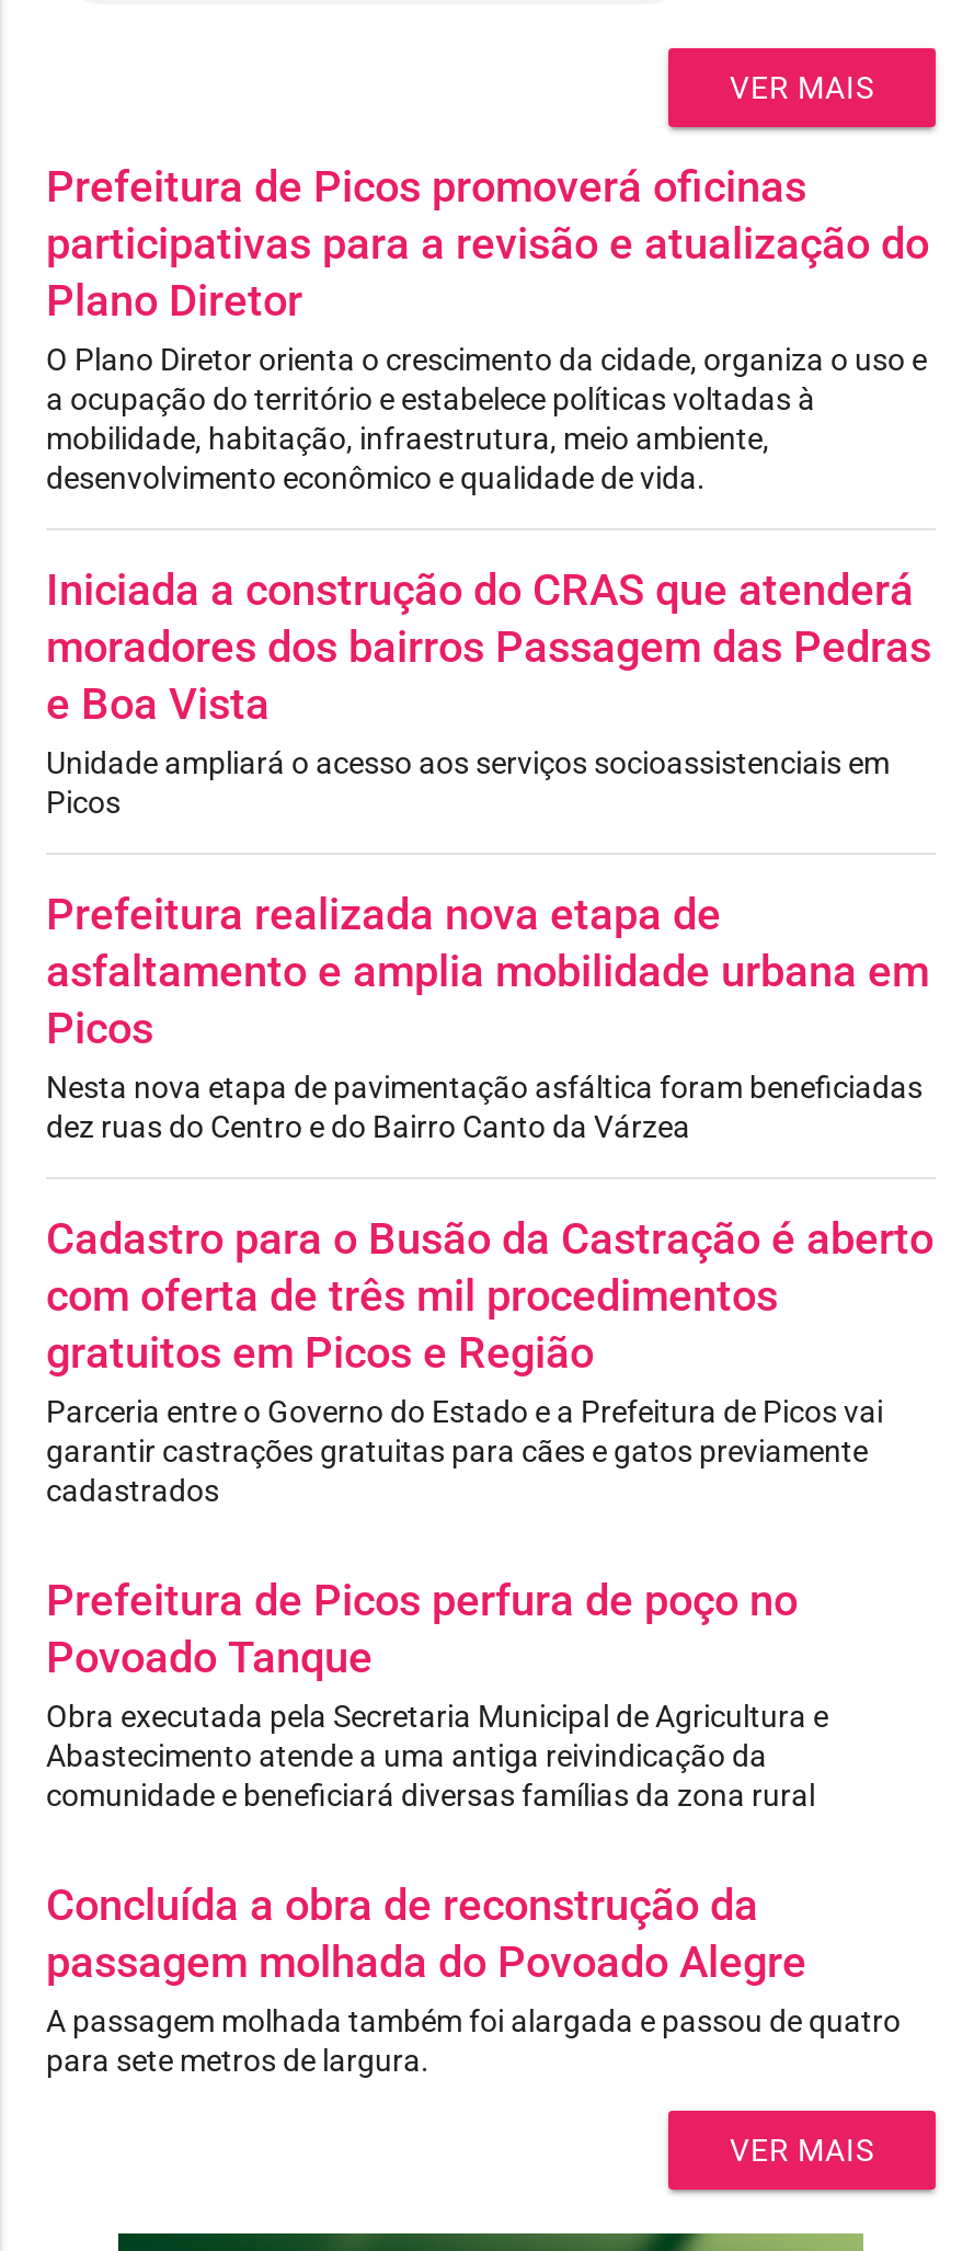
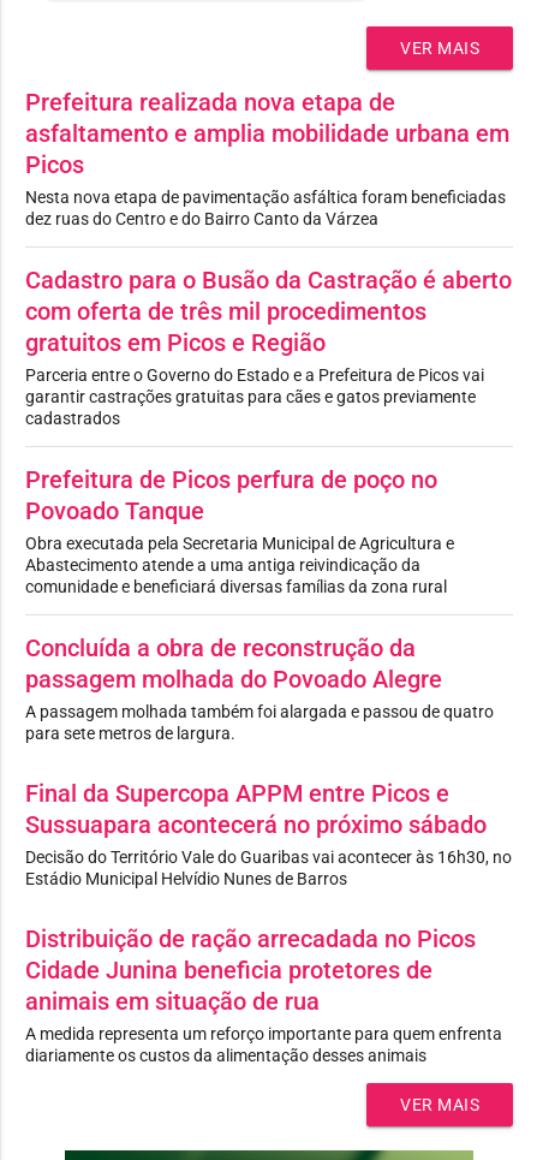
[46,159,931,819] Prefeitura de Picos promoverá oficinas | participativas para a revisão e atualização do | Plano Diretor | O Plano Diretor orienta o crescimento da cidade, organiza o uso e | a ocupação do território e estabelece políticas voltadas à | mobilidade, habitação, infraestrutura, meio ambiente, | desenvolvimento econômico e qualidade de vida. | Iniciada a construção do CRAS que atenderá | moradores dos bairros Passagem das Pedras | e Boa Vista | Unidade ampliará o acesso aos serviços socioassistenciais em | Picos -> none
moved [46,887,933,2077] -> [25,87,512,743]: Prefeitura realizada nova etapa de | asfaltamento e amplia mobilidade urbana em | Picos | ... | A passagem molhada também foi alargada e passou de quatro | para sete metros de largura.
none -> [25,779,512,1065] Final da Supercopa APPM entre Picos e | Sussuapara acontecerá no próximo sábado | Decisão do Território Vale do Guaribas vai acontecer às 16h30, no | Estádio Municipal Helvídio Nunes de Barros | Distribuição de ração arrecadada no Picos | Cidade Junina beneficia protetores de | animais em situação de rua | A medida representa um reforço importante para quem enfrenta | diariamente os custos da alimentação desses animais

